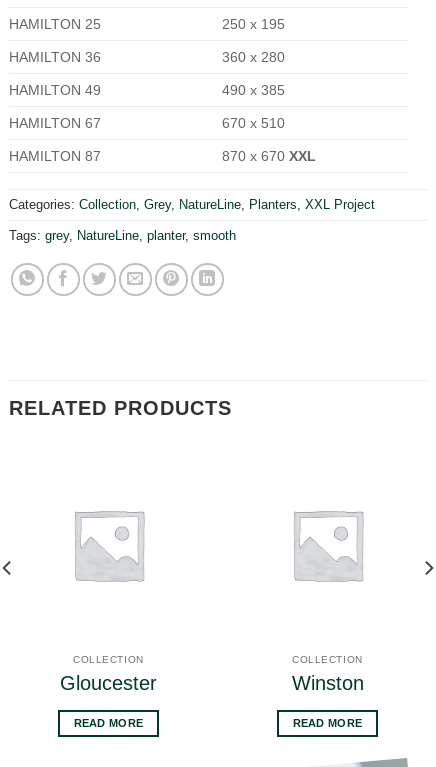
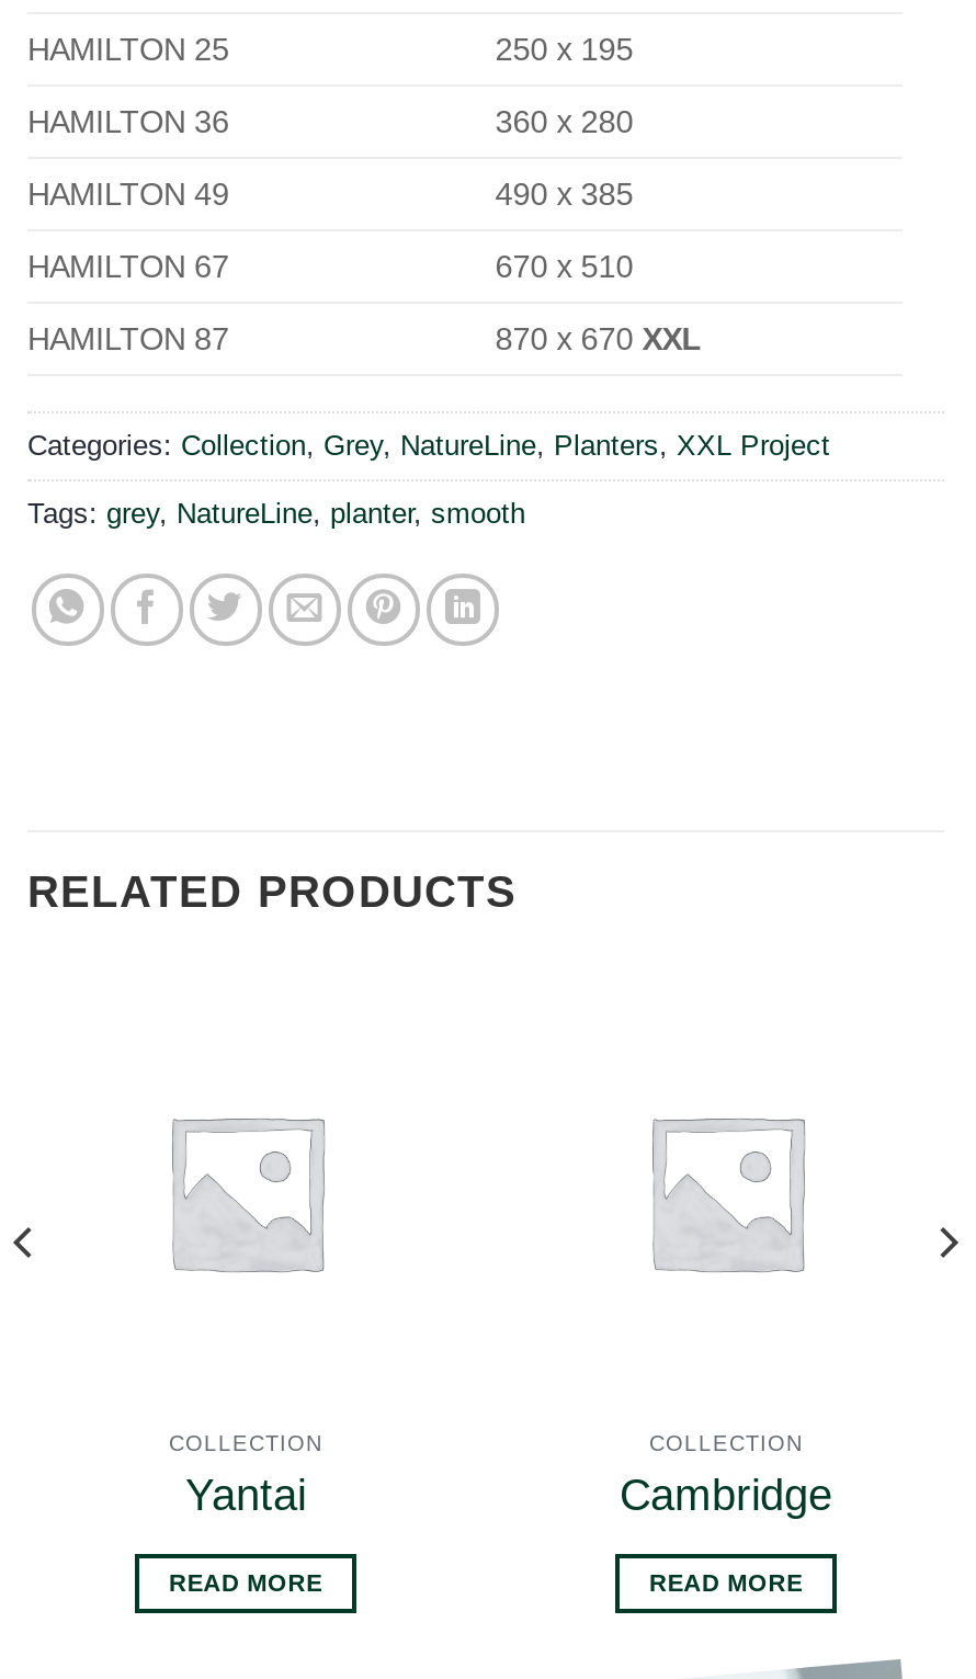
[60,672,157,694] Gloucester -> [185,1470,306,1518] Yantai
[291,672,363,694] Winston -> [620,1470,832,1518] Cambridge

